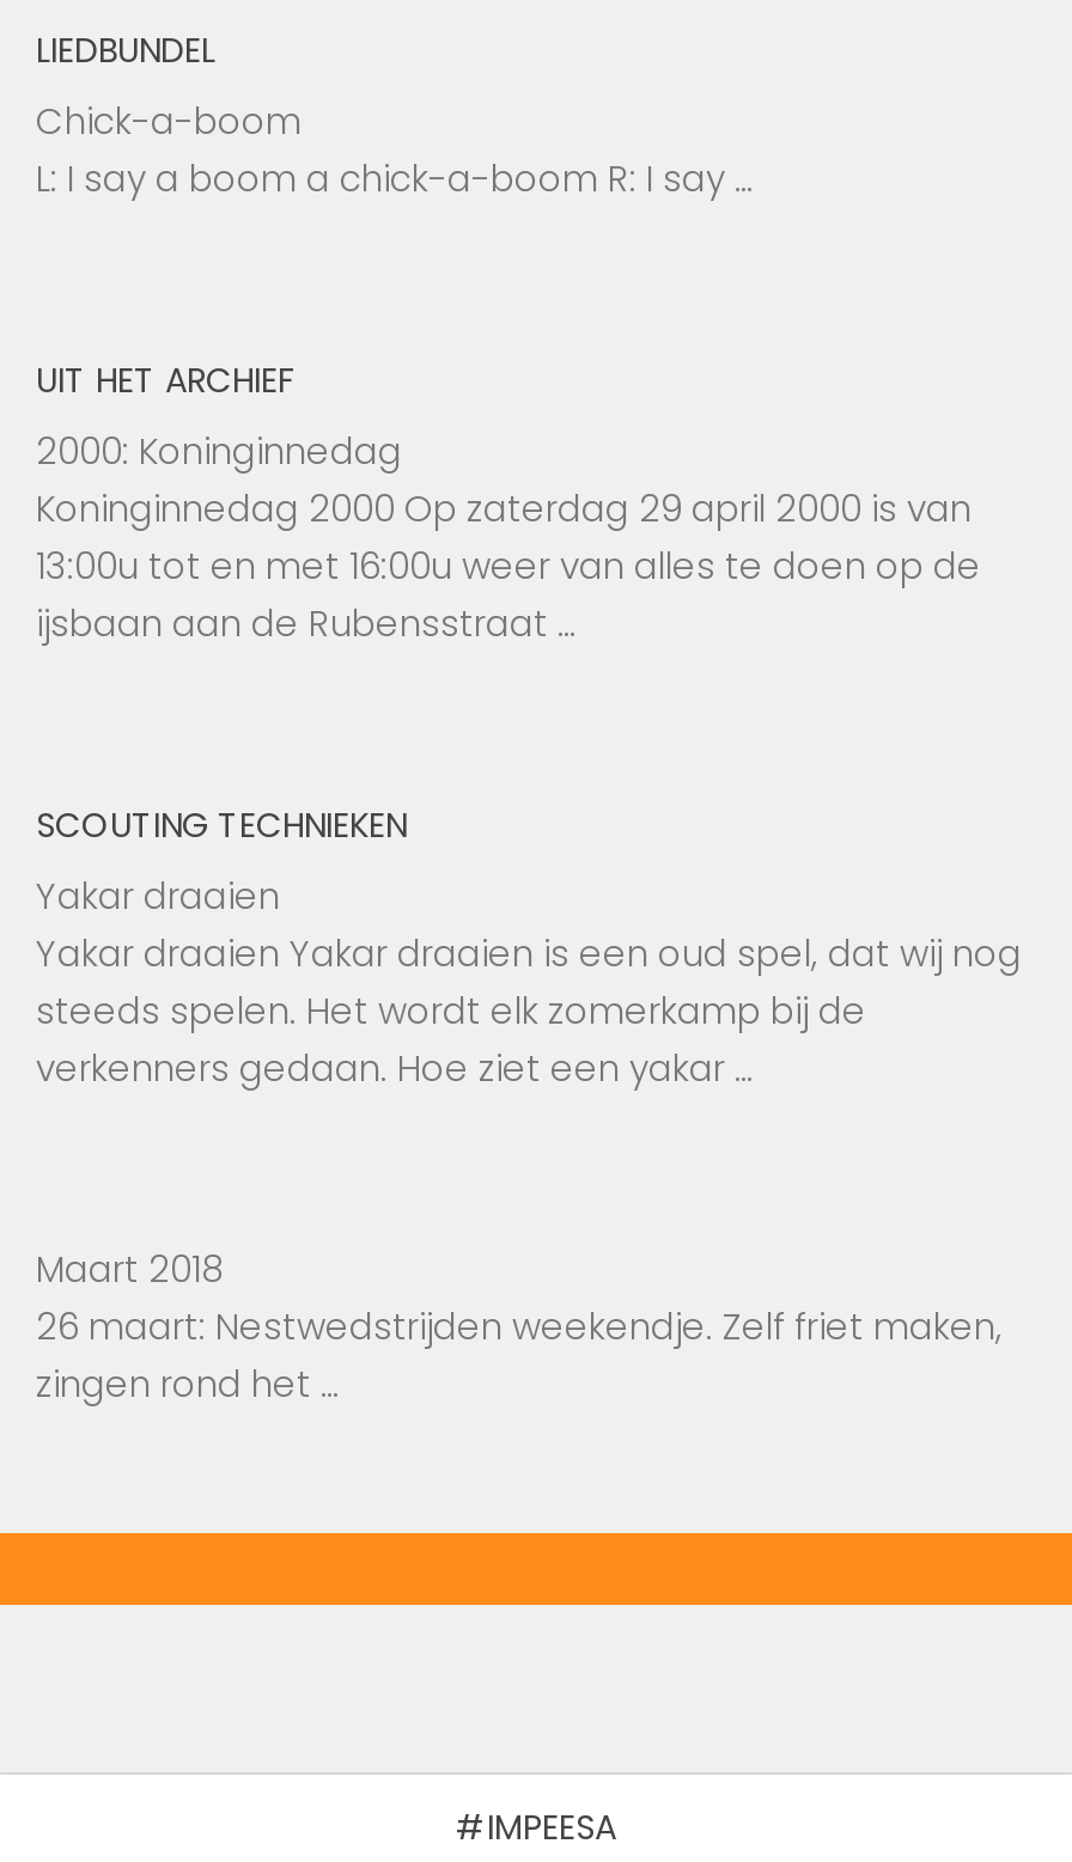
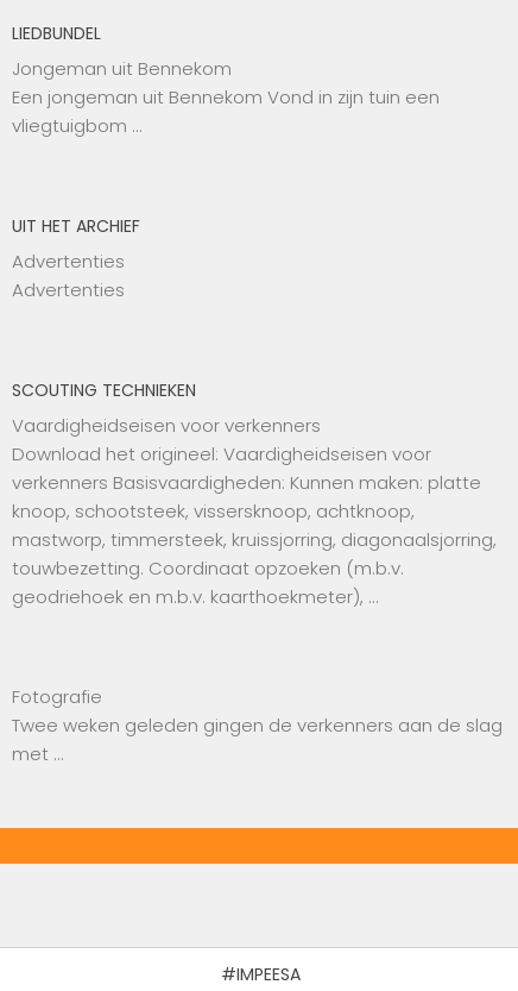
[36,96,754,204] Chick-a-boom | L: I say a boom a chick-a-boom R: I say … -> [12,55,440,138] Jongeman uit Bennekom | Een jongeman uit Bennekom Vond in zijn tuin een | vliegtuigbom …
[36,426,981,648] 2000: Koninginnedag | Koninginnedag 2000 Op zaterdag 29 april 2000 is van | 13:00u tot en met 16:00u weer van alles te doen op de | ijsbaan aan de Rubensstraat … -> [12,248,125,302] Advertenties | Advertenties
moved [36,801,407,849] -> [12,378,196,402]: SCOUTING TECHNIEKEN
[36,871,1022,1093] Yakar draaien | Yakar draaien Yakar draaien is een oud spel, dat wij nog | steeds spelen. Het wordt elk zomerkamp bij de | verkenners gedaan. Hoe ziet een yakar … -> [12,412,497,609] Vaardigheidseisen voor verkenners | Download het origineel: Vaardigheidseisen voor | verkenners Basisvaardigheden: Kunnen maken: platte | knoop, schootsteek, vissersknoop, achtknoop, | mastworp, timmersteek, kruissjorring, diagonaalsjorring, | touwbezetting. Coordinaat opzoeken (m.b.v. | geodriehoek en m.b.v. kaarthoekmeter), …
[36,1244,1003,1409] Maart 2018 | 26 maart: Nestwedstrijden weekendje. Zelf friet maken, | zingen rond het … -> [12,684,503,766] Fotografie | Twee weken geleden gingen de verkenners aan de slag | met …

